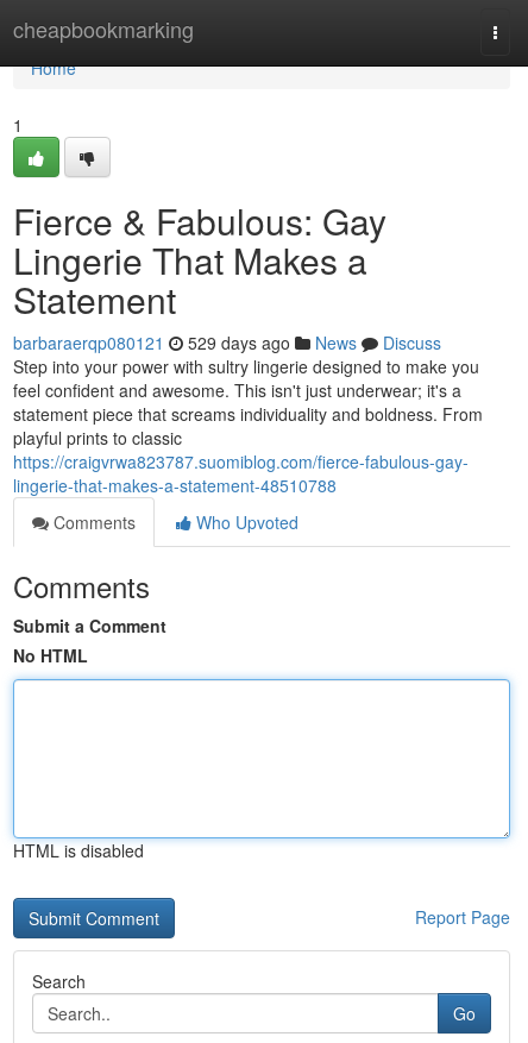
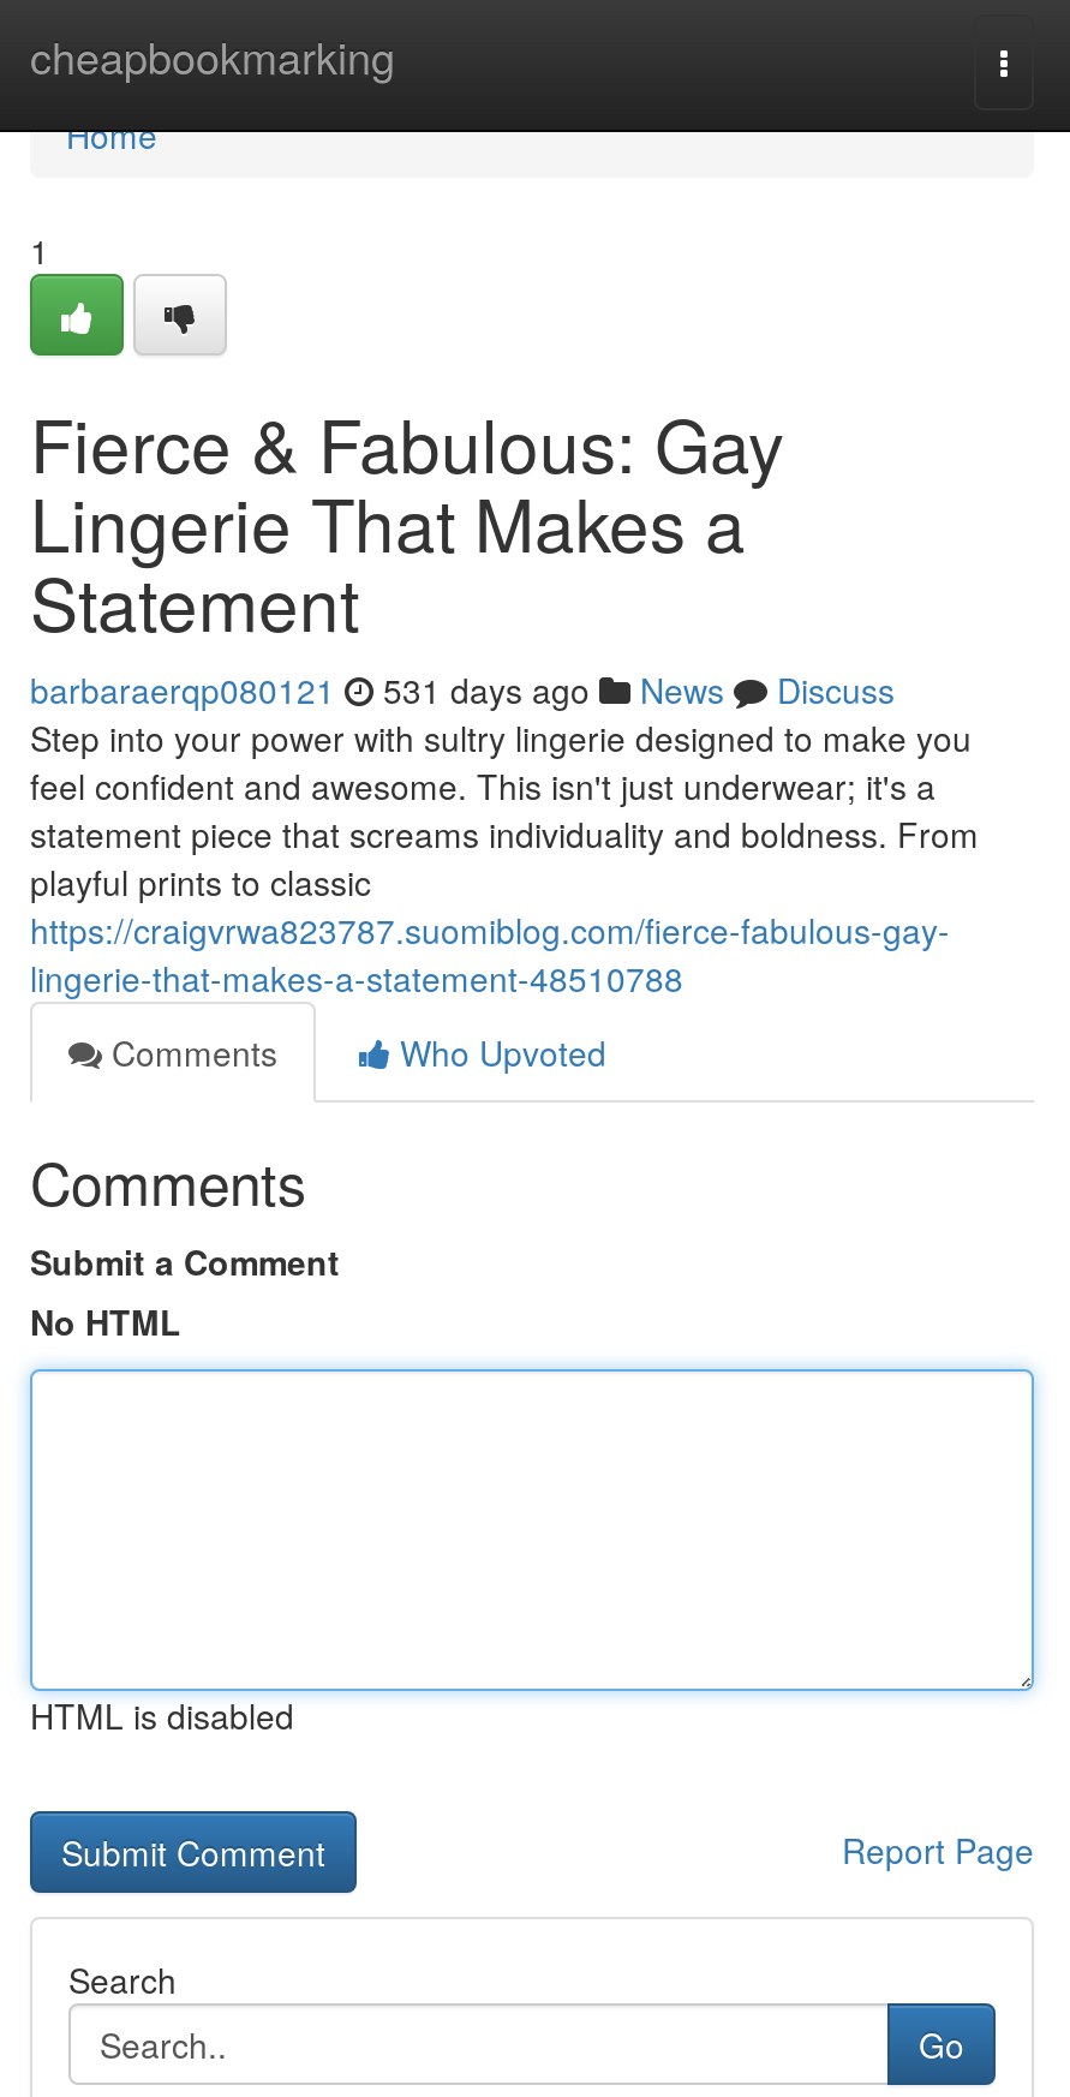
[13,331,441,354] barbaraerqp080121 529 days ago News Discuss -> [30,665,895,713] barbaraerqp080121 531 days ago News Discuss

